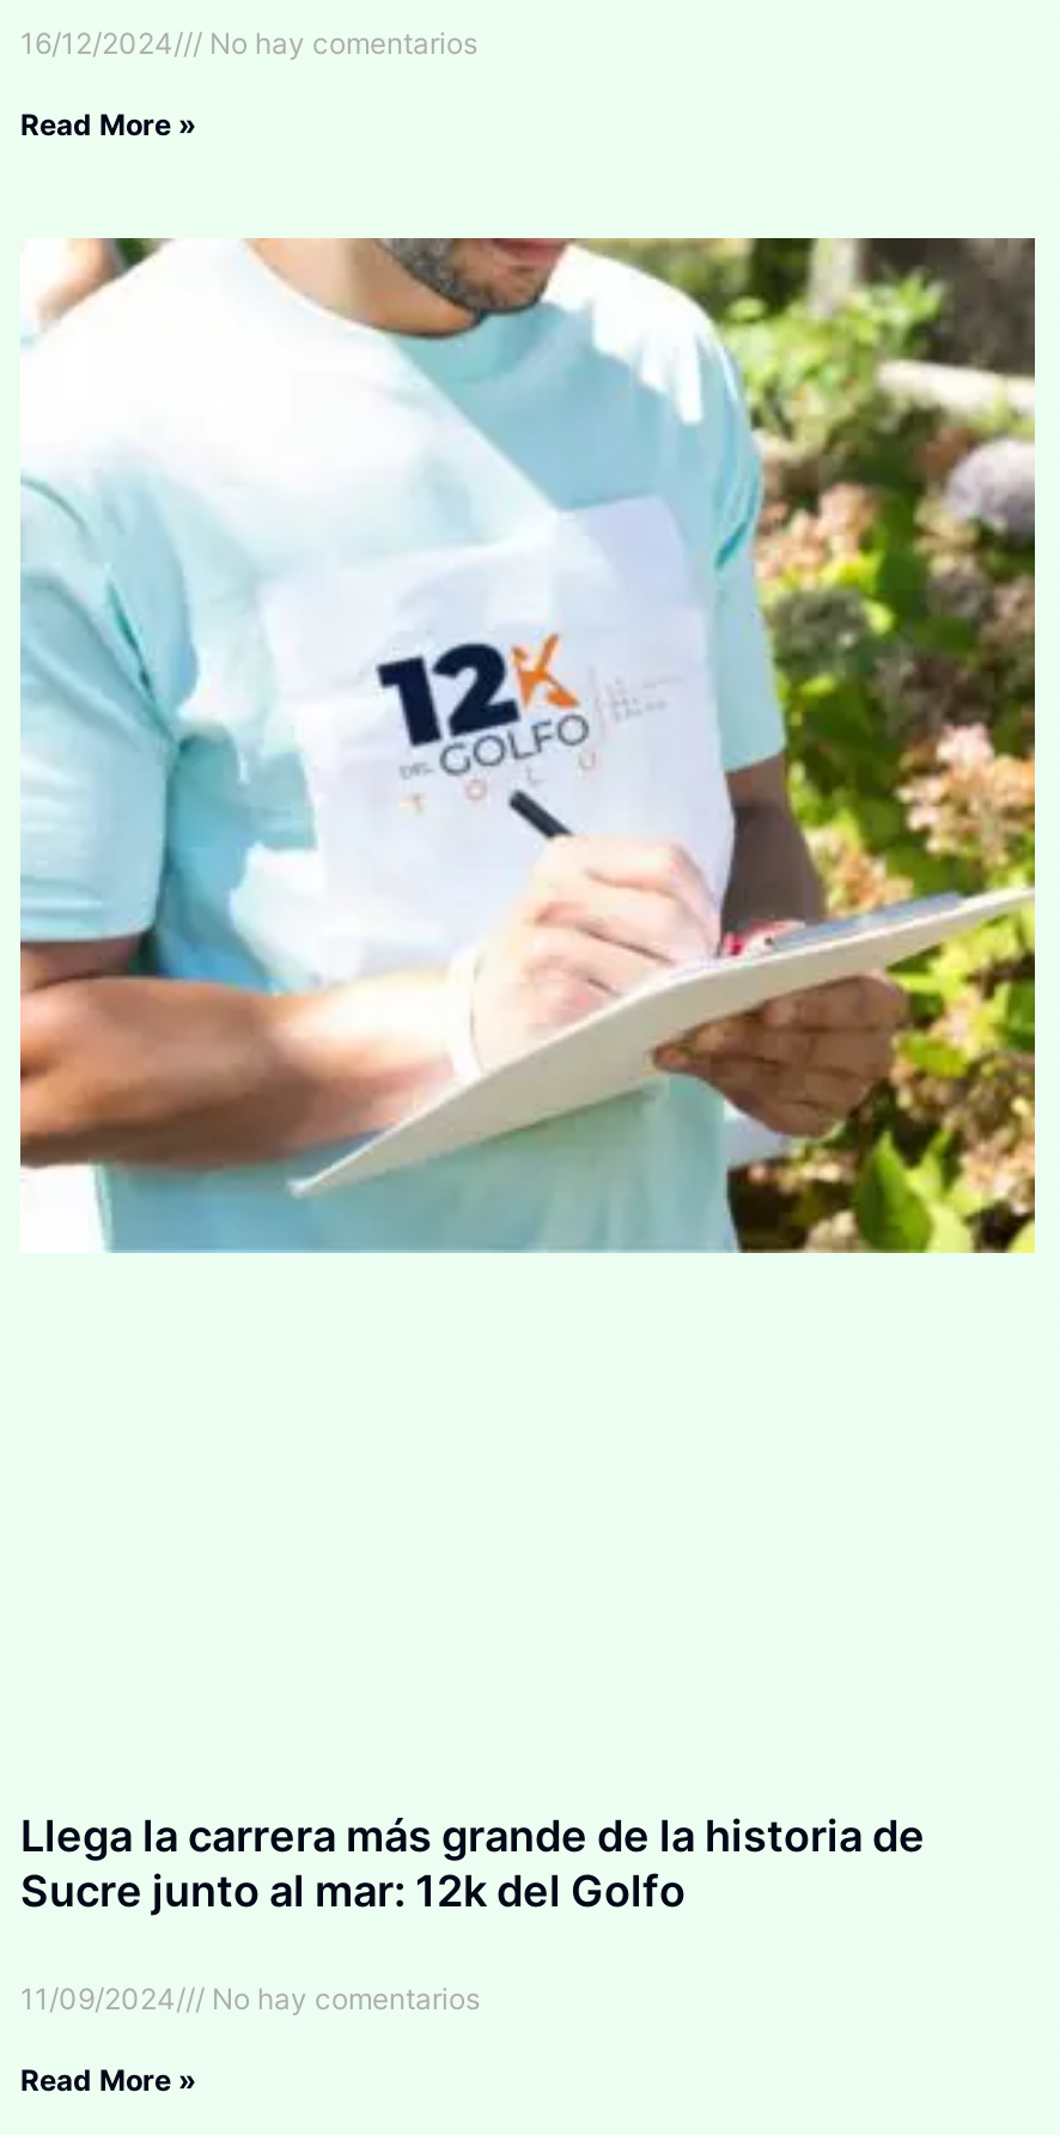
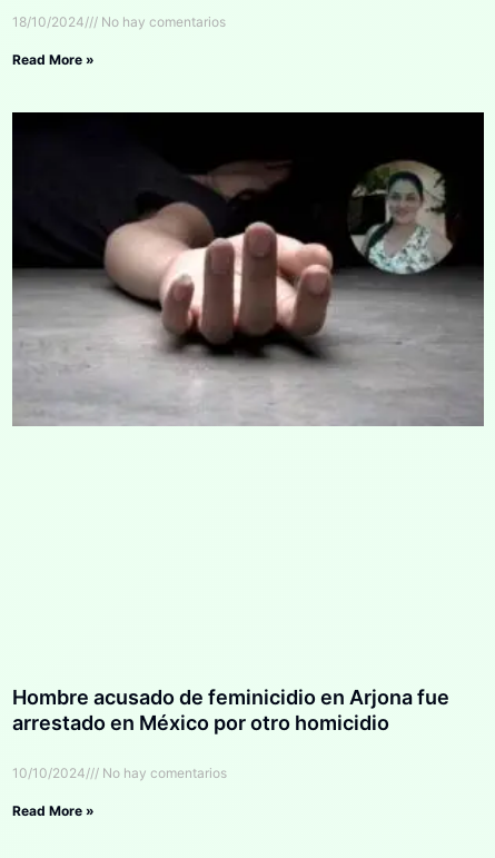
[20,26,477,62] 16/12/2024 No hay comentarios -> [12,13,226,30] 18/10/2024 No hay comentarios
[18,235,1037,1254] [image] -> [11,111,485,427] [image]
[20,1811,925,1917] Llega la carrera más grande de la historia de | Sucre junto al mar: 12k del Golfo -> [12,686,449,735] Hombre acusado de feminicidio en Arjona fue | arrestado en México por otro homicidio
[20,1981,480,2017] 11/09/2024 No hay comentarios -> [12,765,227,782] 10/10/2024 No hay comentarios

